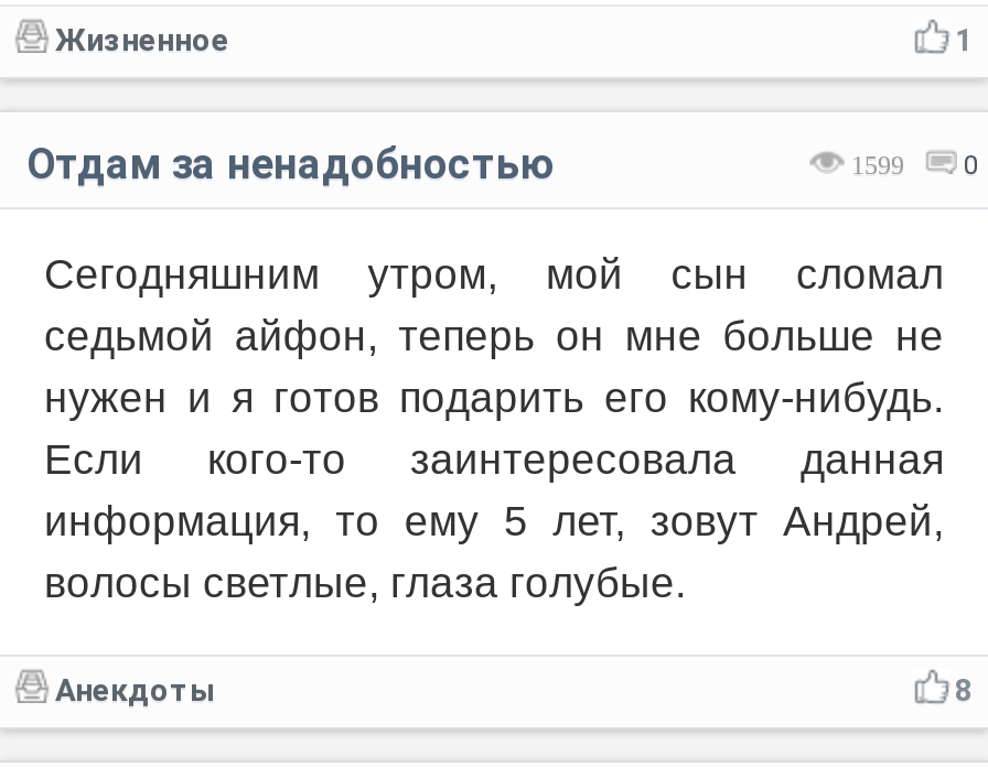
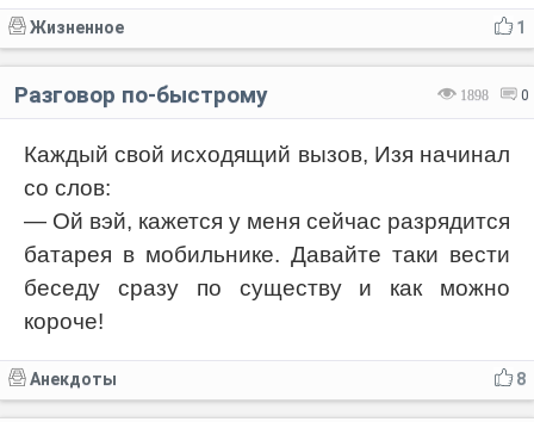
[26,138,554,189] Отдам за ненадобностью -> [14,81,268,108] Разговор по-быстрому
[851,149,979,180] 1599 0 -> [460,87,529,103] 1898 0
[44,251,944,605] Сегодняшним утром, мой сын сломал | седьмой айфон, теперь он мне больше не | нужен и я готов подарить его кому-нибудь. | Если кого-то заинтересовала данная | информация, то ему 5 лет, зовут Андрей, | волосы светлые, глаза голубые. -> [24,142,510,333] Каждый свой исходящий вызов, Изя начинал | со слов: | — Ой вэй, кажется у меня сейчас разрядится | батарея в мобильнике. Давайте таки вести | беседу сразу по существу и как можно | короче!

